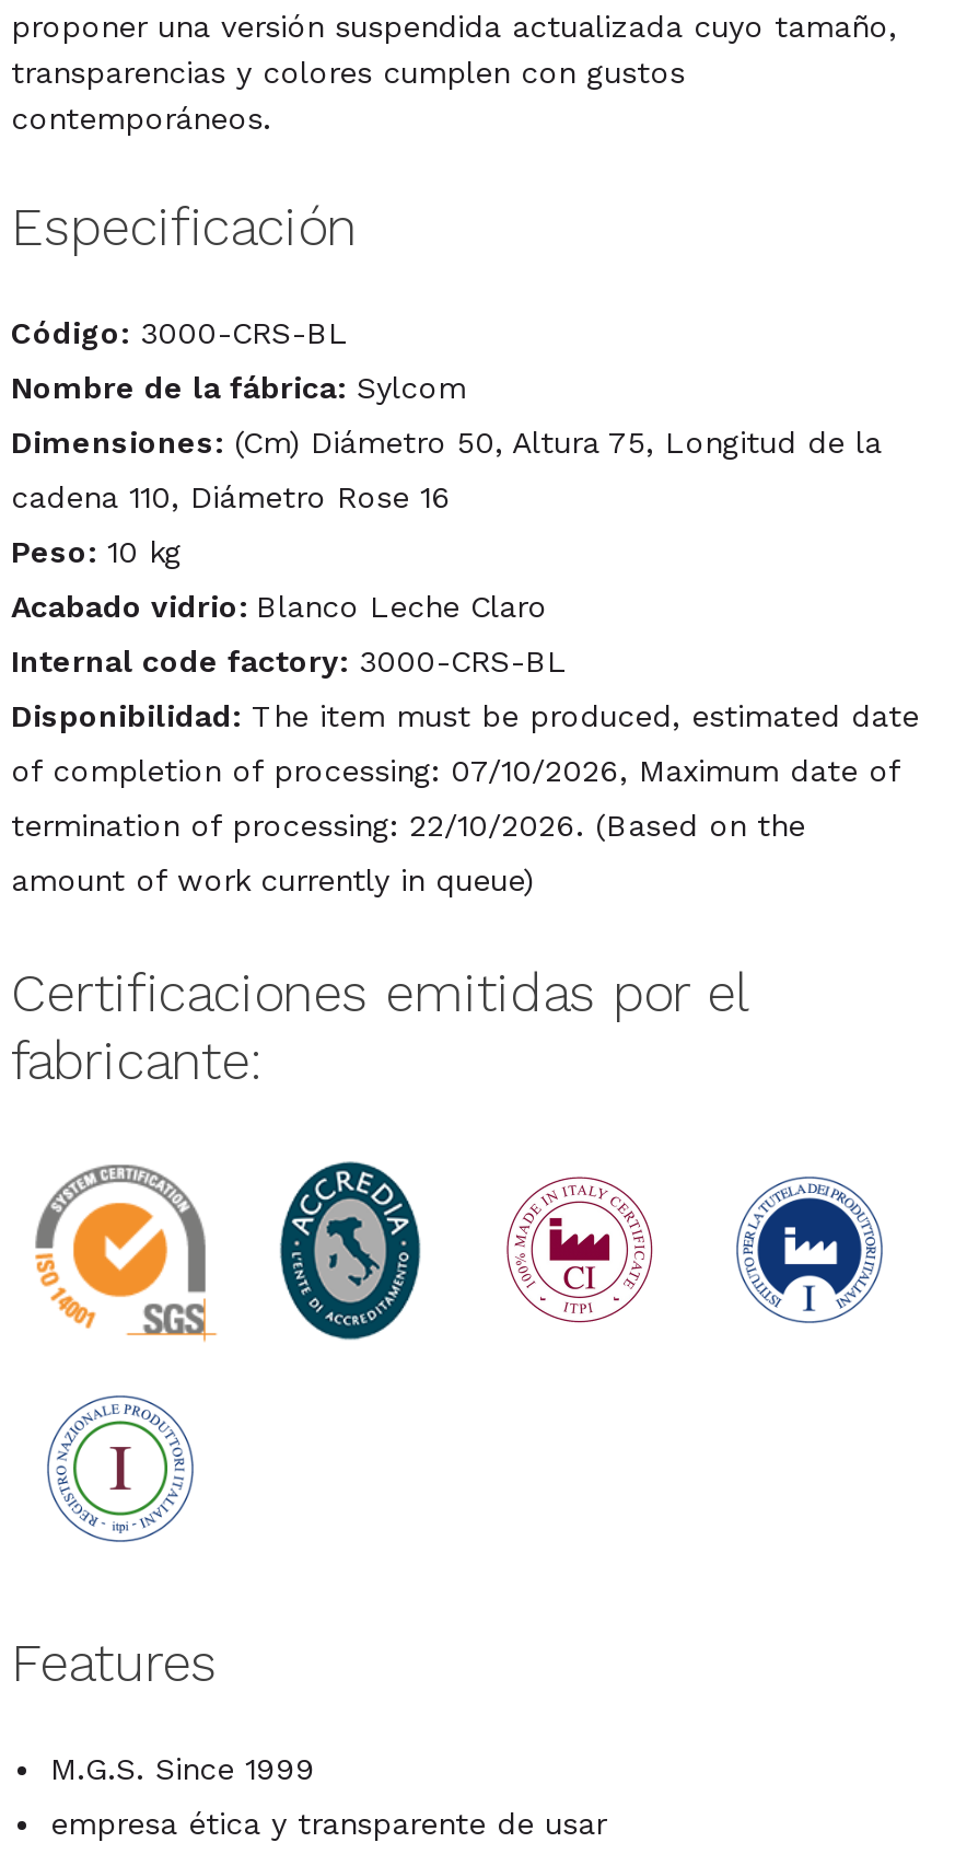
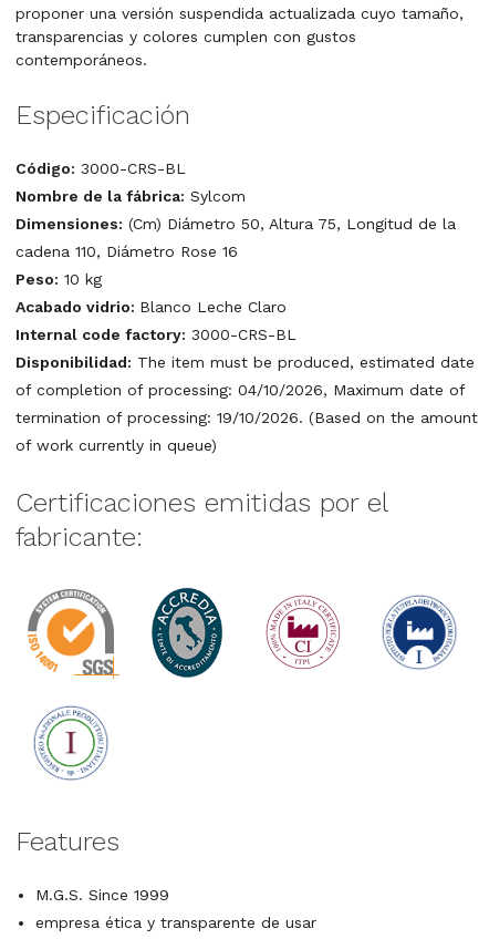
[11,753,899,788] of completion of processing: 07/10/2026, Maximum date of -> [15,381,465,399] of completion of processing: 04/10/2026, Maximum date of
[11,808,805,843] termination of processing: 22/10/2026. (Based on the -> [15,409,478,426] termination of processing: 19/10/2026. (Based on the amount
[11,862,534,897] amount of work currently in queue) -> [15,436,217,454] of work currently in queue)

